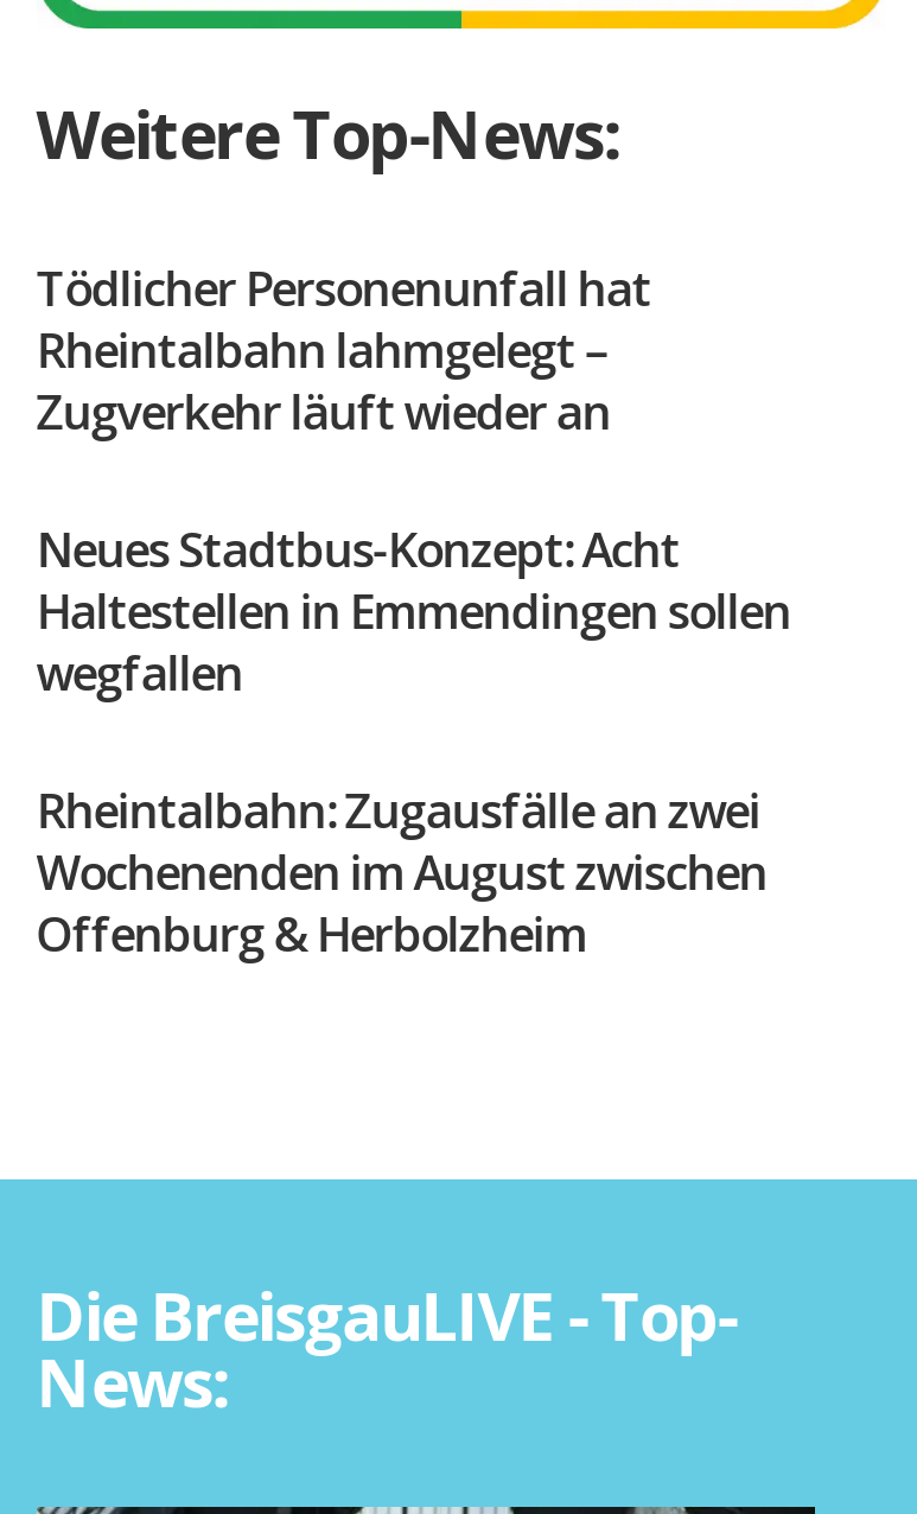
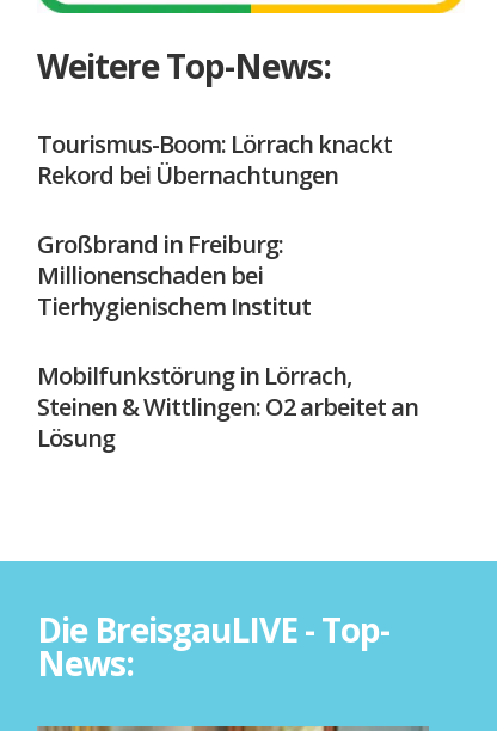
[36,255,651,443] Tödlicher Personenunfall hat | Rheintalbahn lahmgelegt – | Zugverkehr läuft wieder an -> [37,128,392,192] Tourismus-Boom: Lörrach knackt | Rekord bei Übernachtungen
[36,516,791,704] Neues Stadtbus-Konzept: Acht | Haltestellen in Emmendingen sollen | wegfallen -> [37,229,310,323] Großbrand in Freiburg: | Millionenschaden bei | Tierhygienischem Institut
[36,777,767,965] Rheintalbahn: Zugausfälle an zwei | Wochenenden im August zwischen | Offenburg & Herbolzheim -> [37,360,418,454] Mobilfunkstörung in Lörrach, | Steinen & Wittlingen: O2 arbeitet an | Lösung

